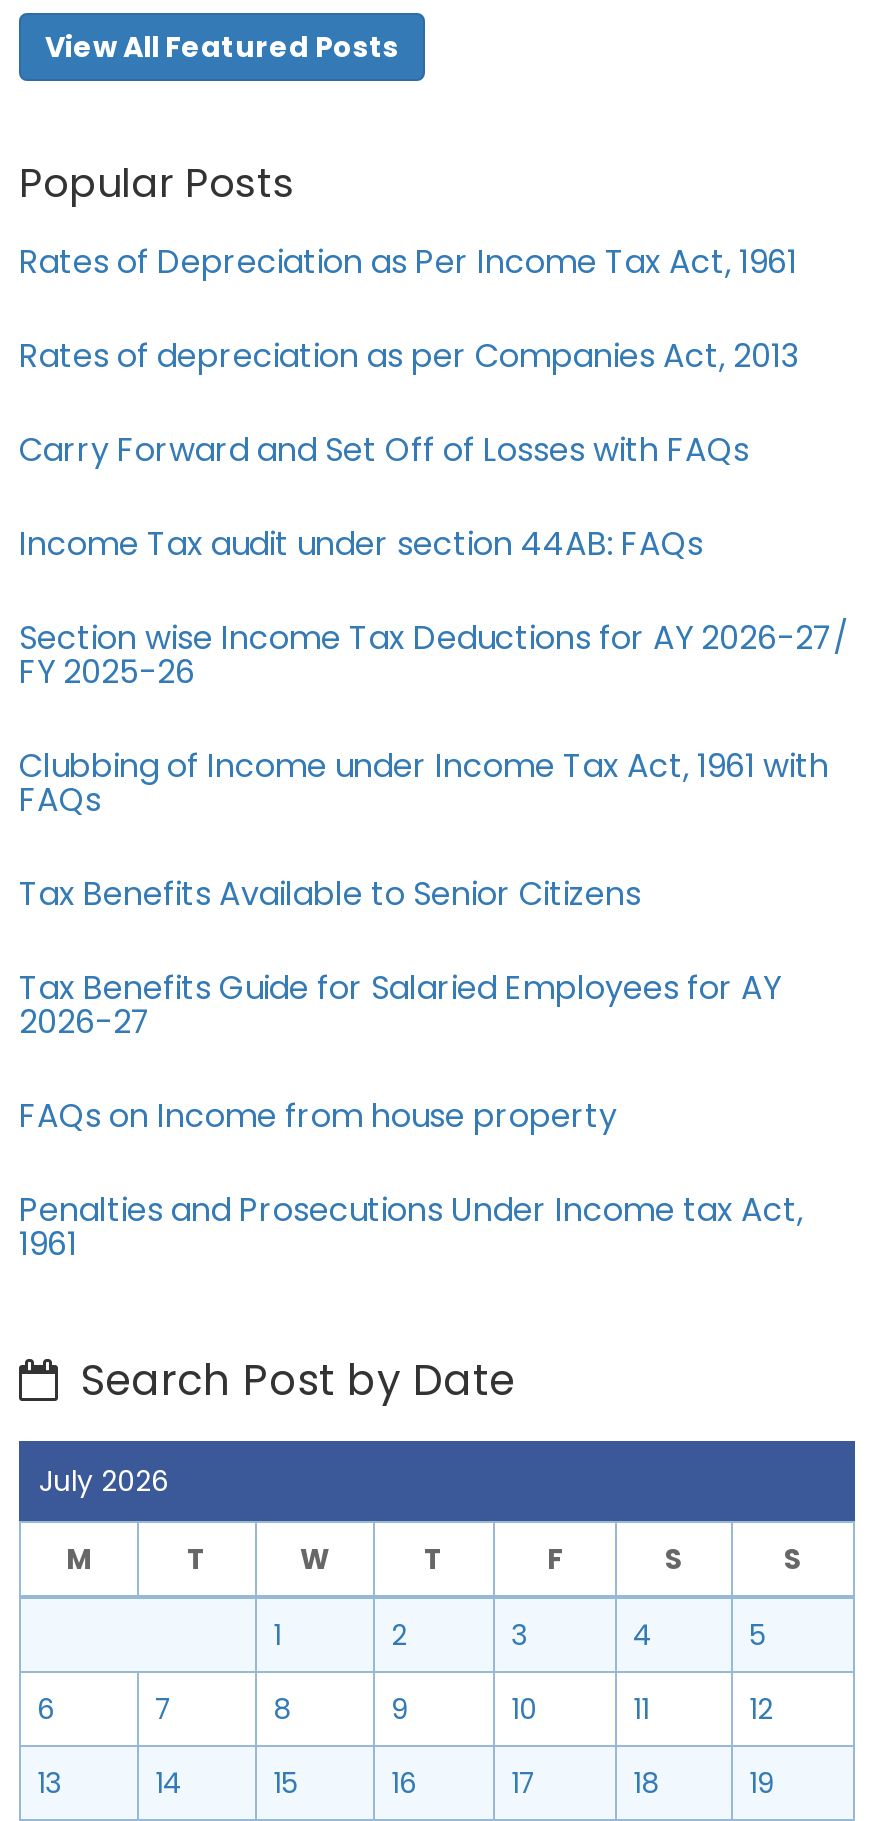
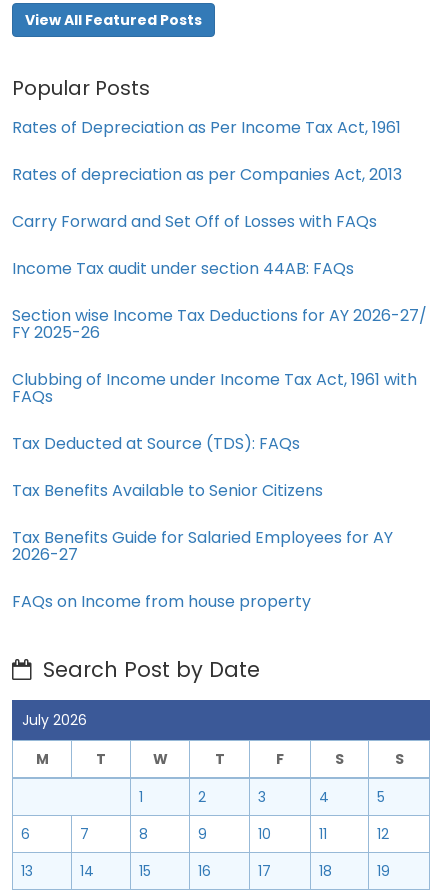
none -> [12,432,300,455] Tax Deducted at Source (TDS): FAQs
moved [19,871,781,1139] -> [12,479,393,613]: Tax Benefits Available to Senior Citizens | Tax Benefits Guide for Salaried Employees for AY | 2026-27 | FAQs on Income from house property
[19,1187,803,1267] Penalties and Prosecutions Under Income tax Act, | 1961 -> none

